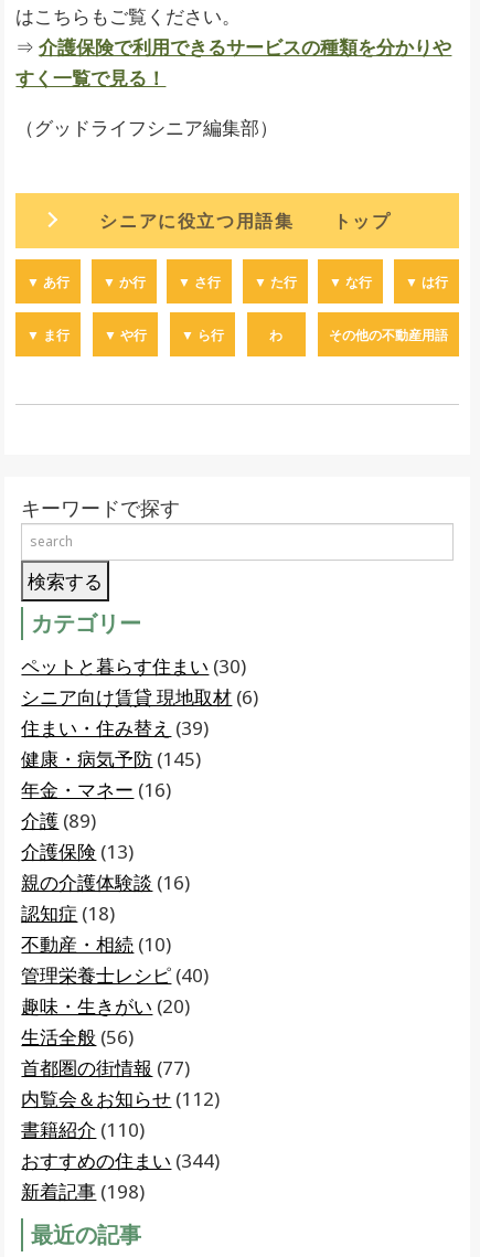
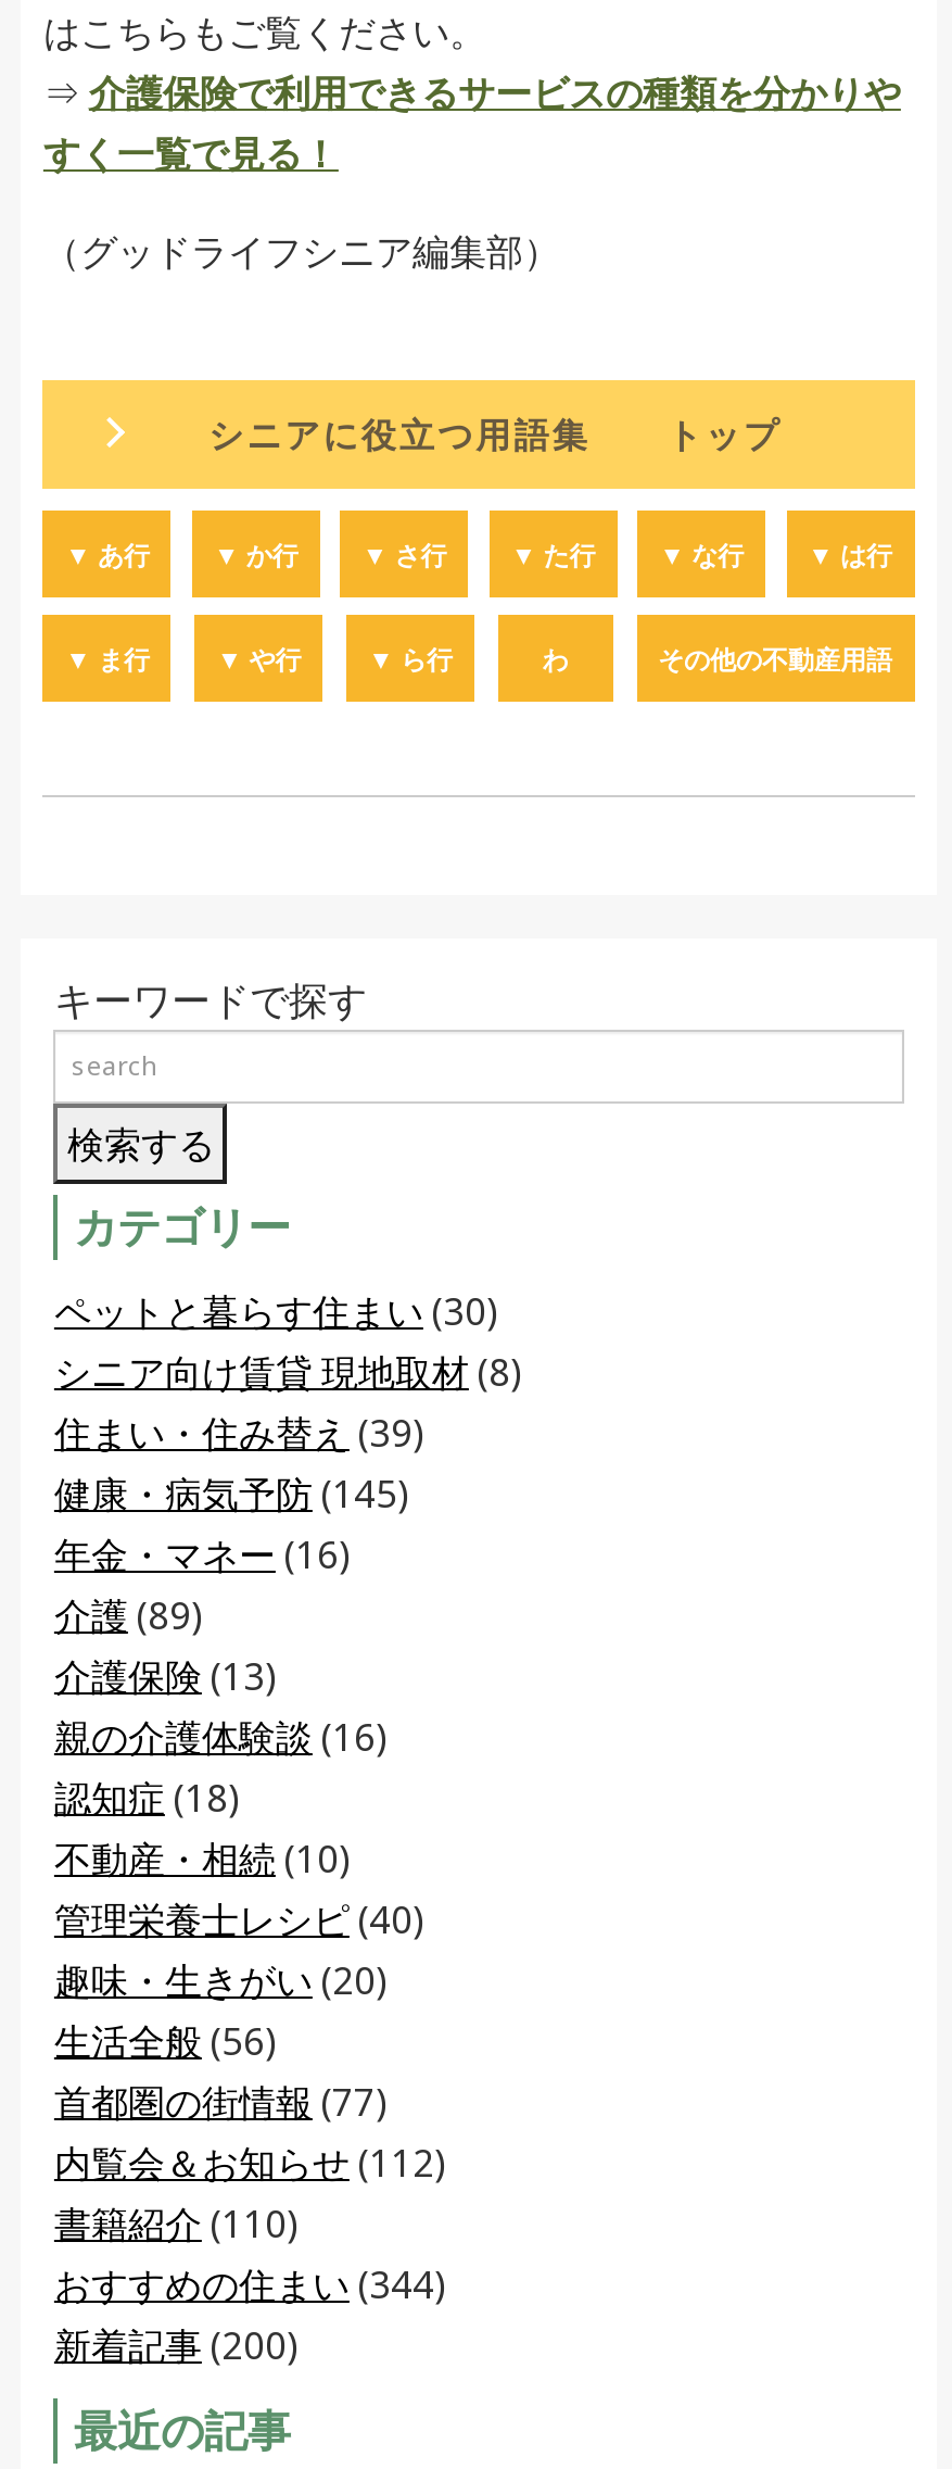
[21,684,259,709] シニア向け賃貸 現地取材(6) -> [54,1346,521,1396] シニア向け賃貸 現地取材(8)
[21,1178,145,1204] 新着記事(198) -> [54,2320,297,2370] 新着記事(200)

